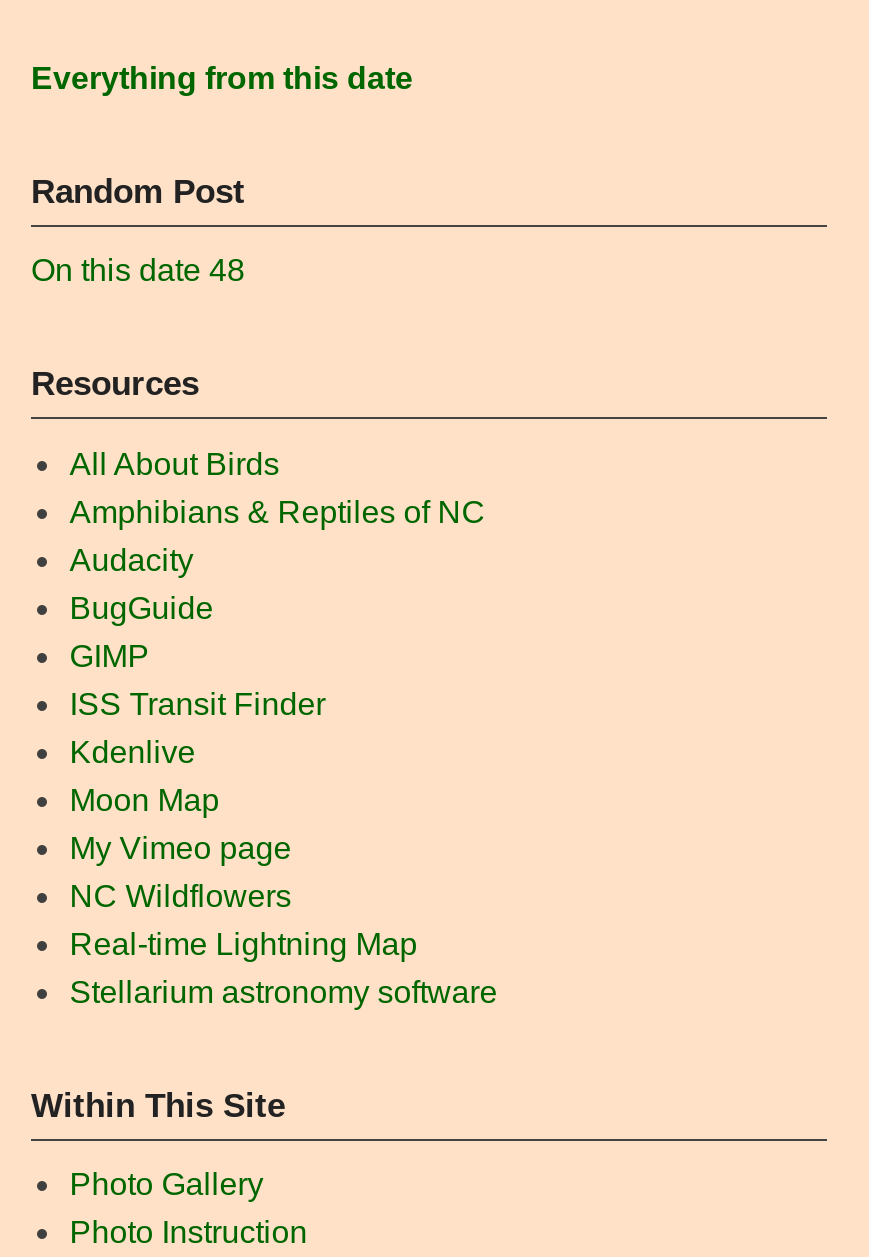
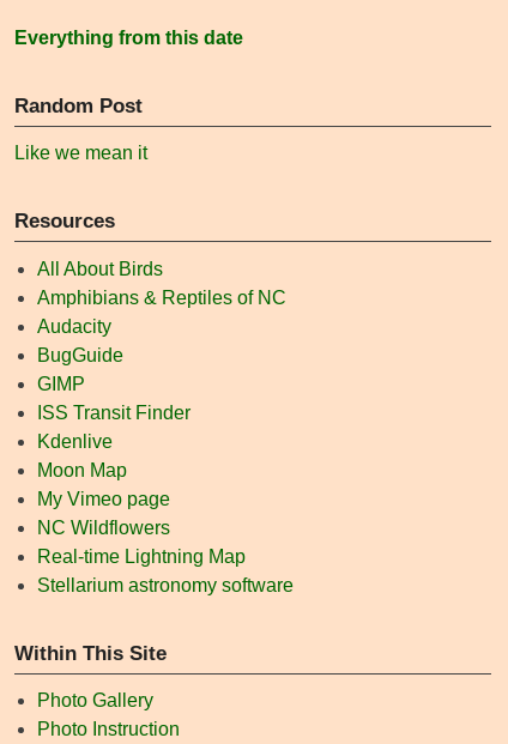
[31,254,245,288] On this date 48 -> [14,143,147,163] Like we mean it

